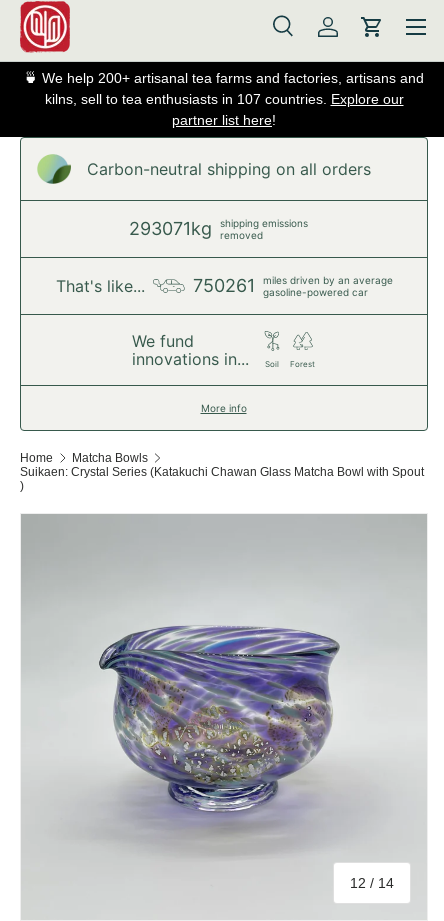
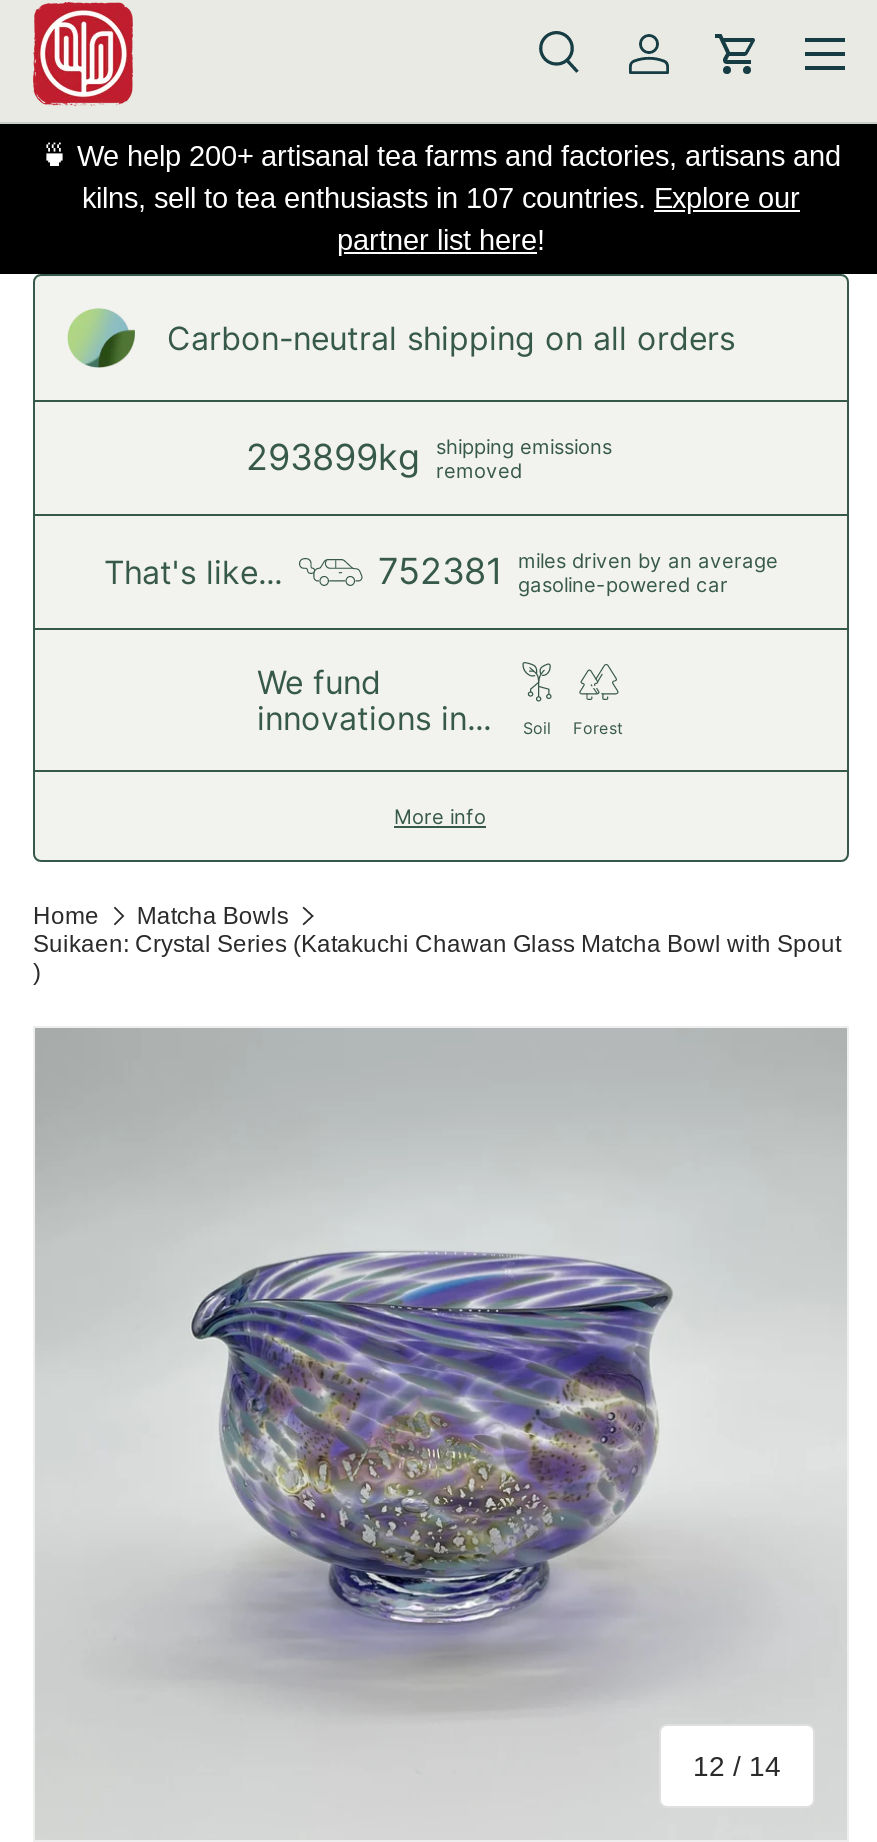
[128,217,307,241] 293071kg shipping emissions removed -> [246,434,612,482] 293899kg shipping emissions removed
[192,274,392,298] 750261 miles driven by an average gasoline-powered car -> [378,548,778,596] 752381 miles driven by an average gasoline-powered car

